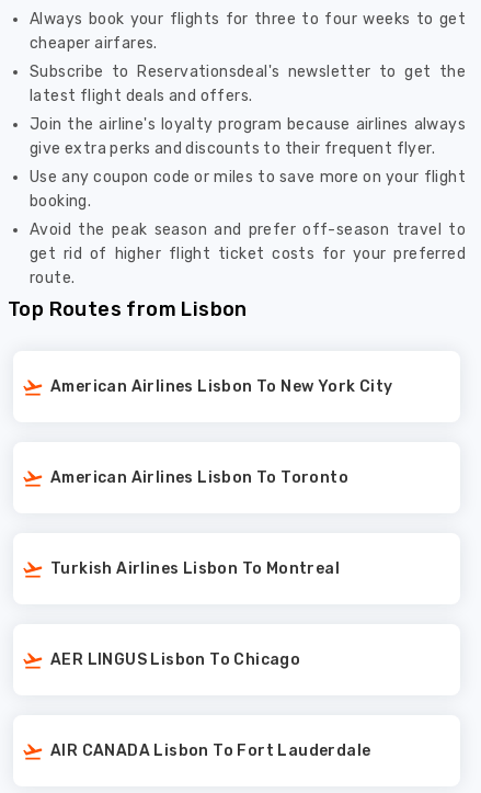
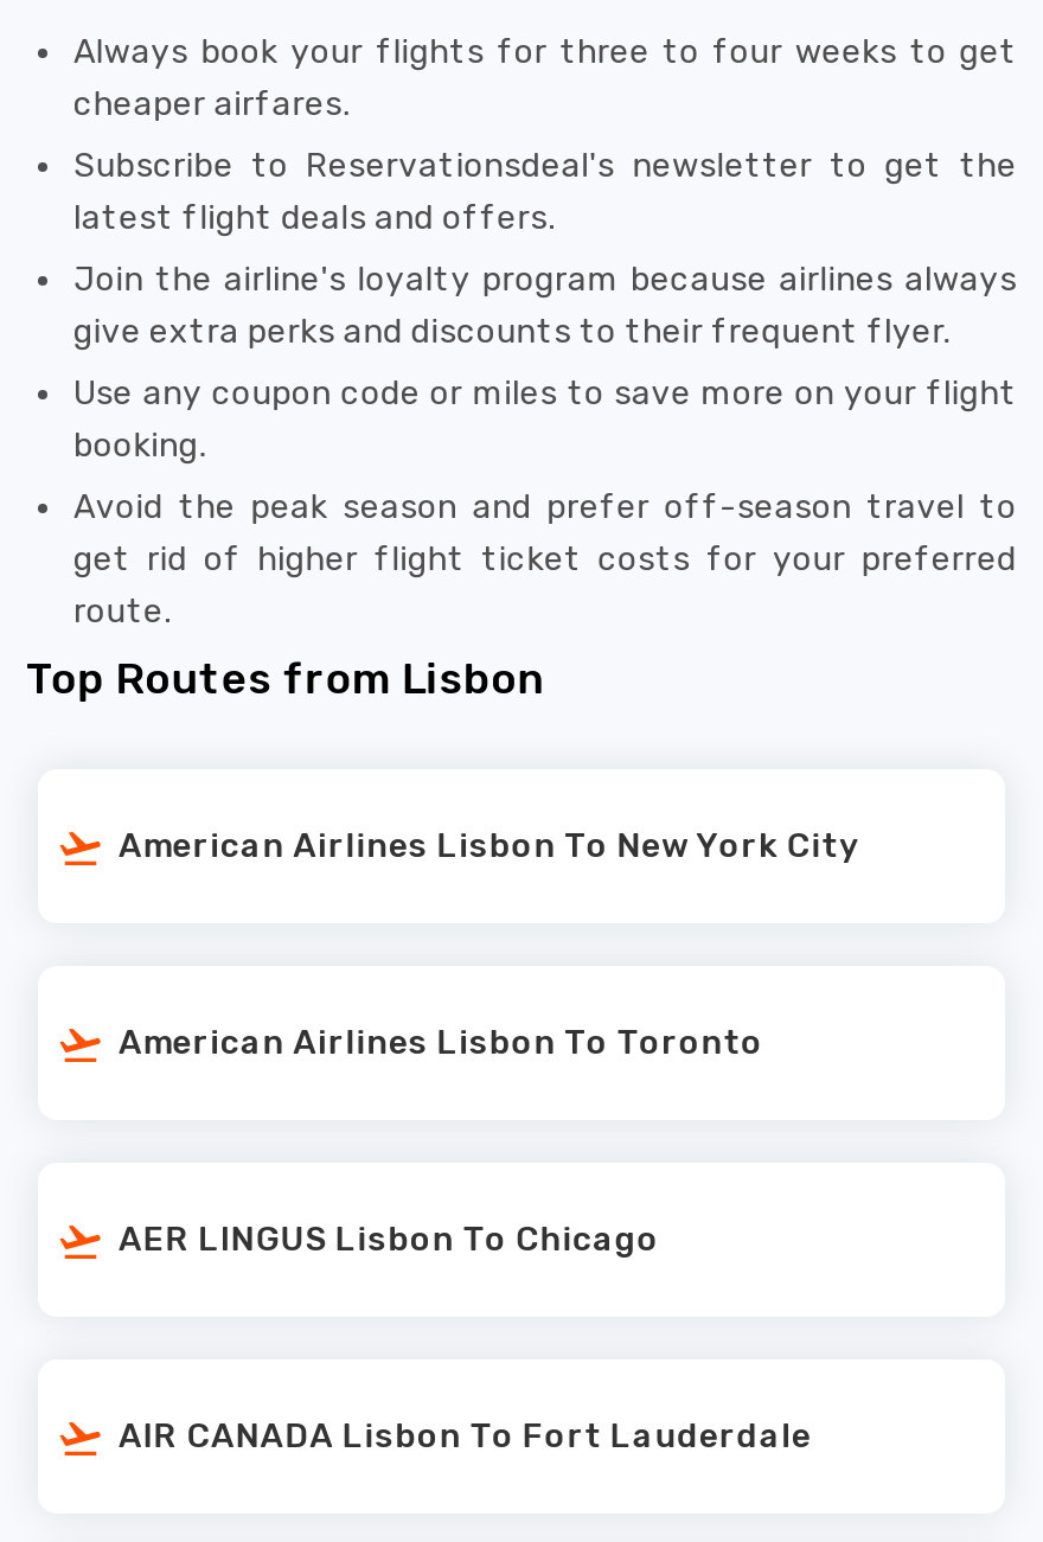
[61,559,340,578] Turkish Airlines Lisbon To Montreal -> none

